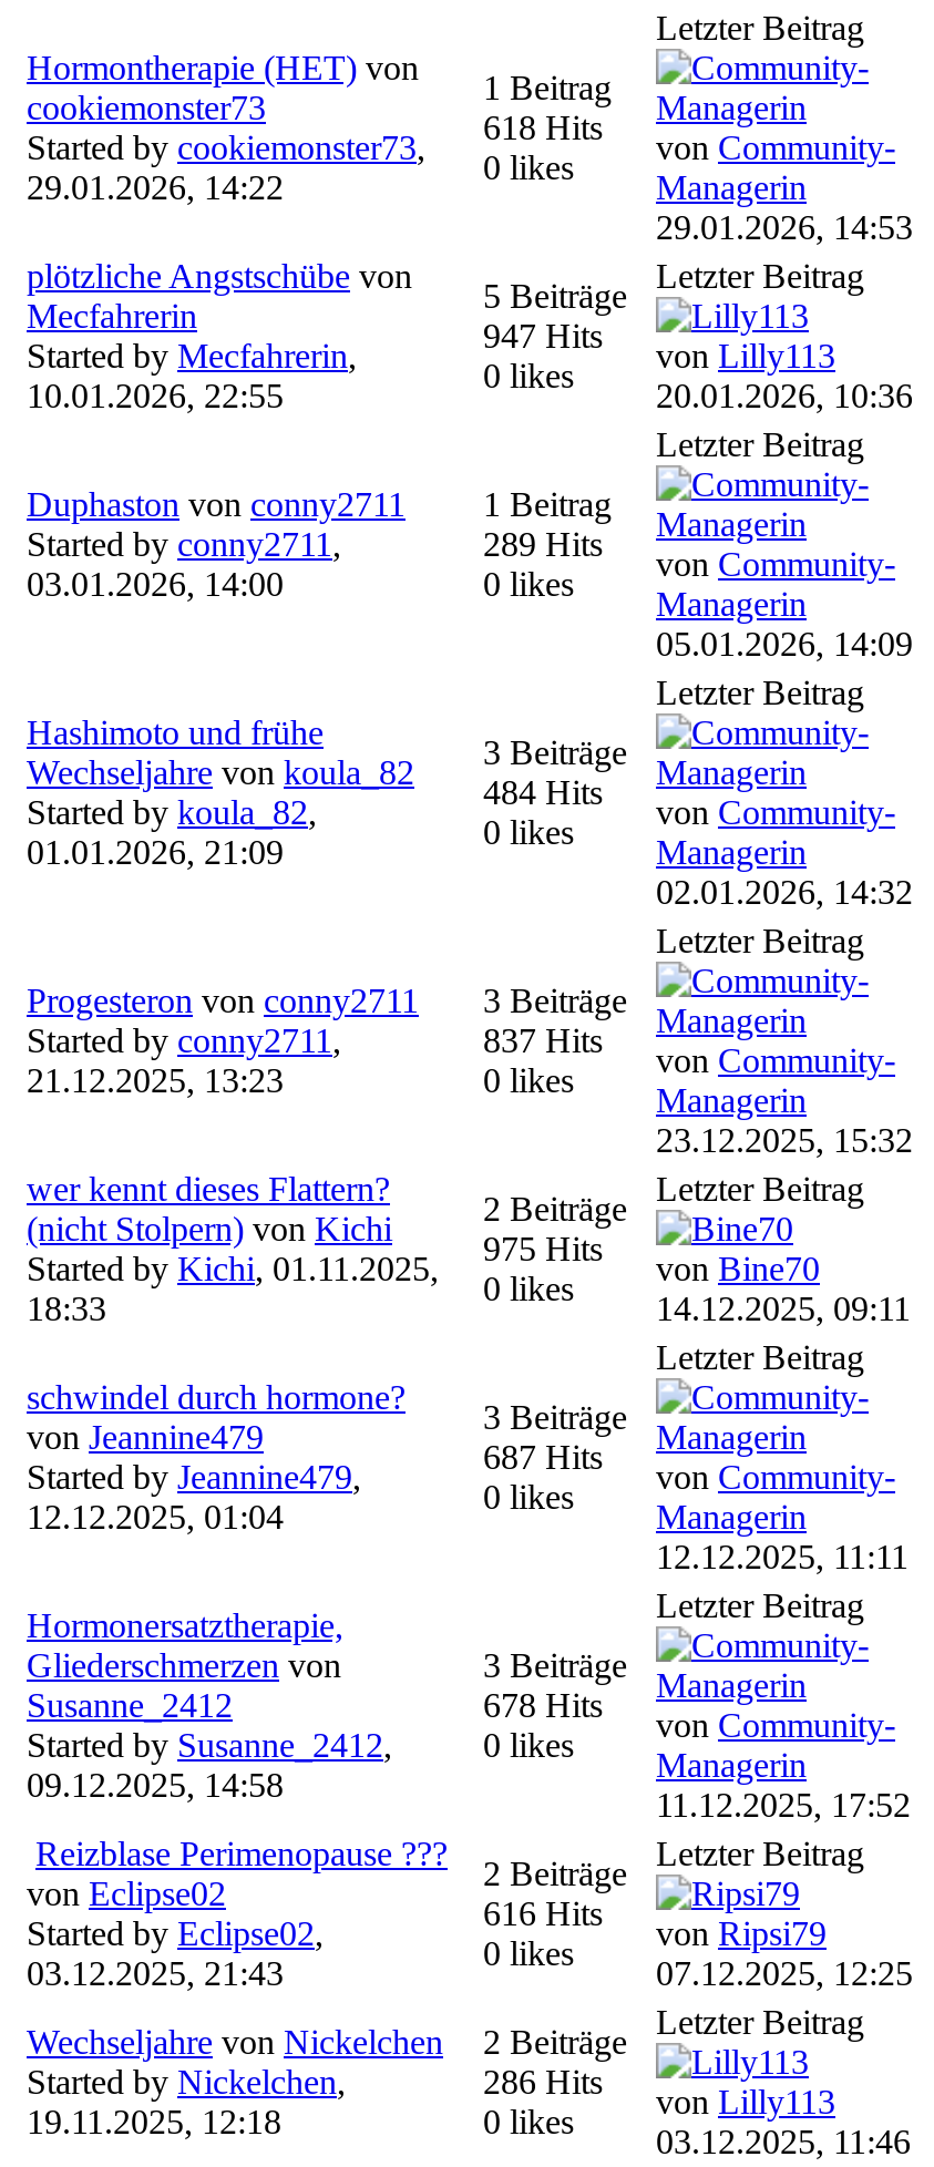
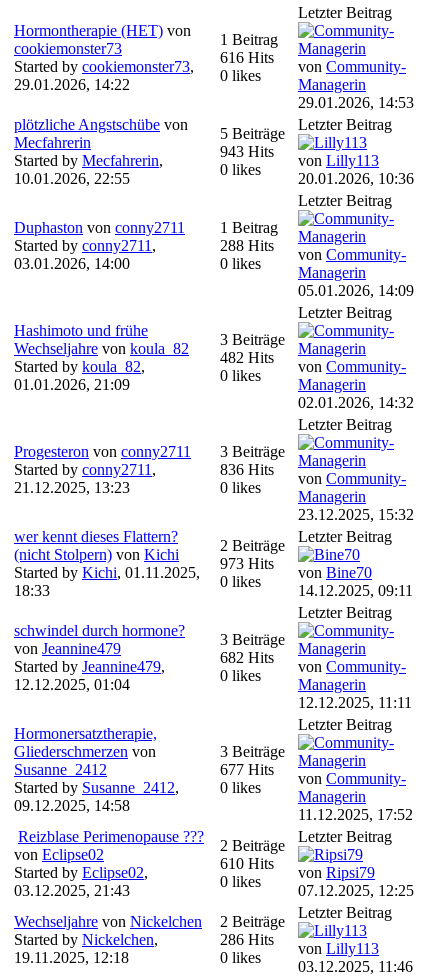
[483,108,603,145] 618 Hits -> [220,49,274,66] 616 Hits
[483,316,603,354] 947 Hits -> [220,143,274,160] 943 Hits
[483,524,603,562] 289 Hits -> [220,237,274,254] 288 Hits
[483,772,603,810] 484 Hits -> [220,349,274,366] 482 Hits
[483,1021,603,1058] 837 Hits -> [220,461,274,478] 836 Hits
[483,1229,603,1267] 975 Hits -> [220,555,274,572] 973 Hits
[483,1437,603,1475] 687 Hits -> [220,649,274,666] 682 Hits
[483,1685,603,1723] 678 Hits -> [220,761,274,778] 677 Hits
[483,1894,603,1931] 616 Hits -> [220,855,274,872] 610 Hits

